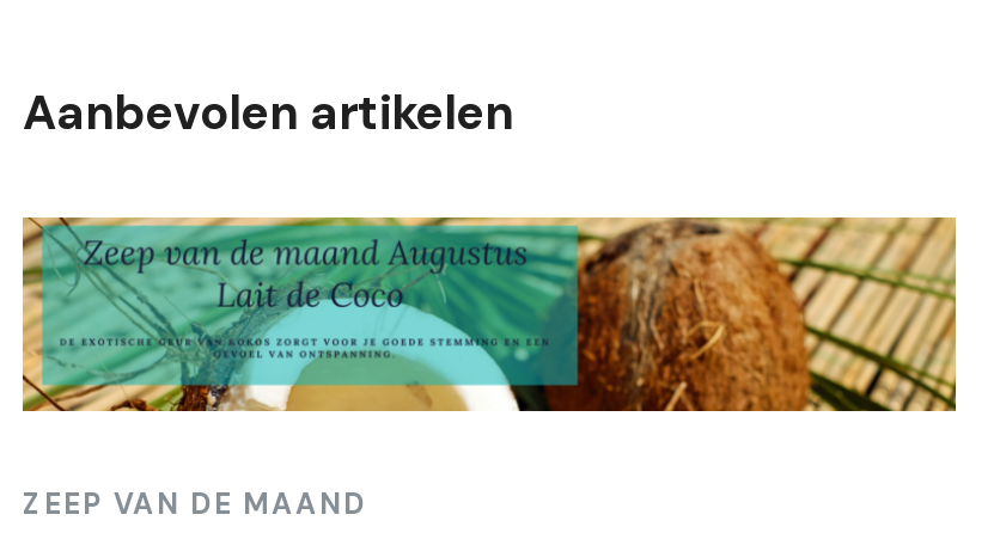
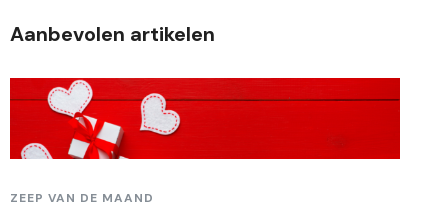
[20,215,958,413] [image] -> [9,77,401,160] [image]

